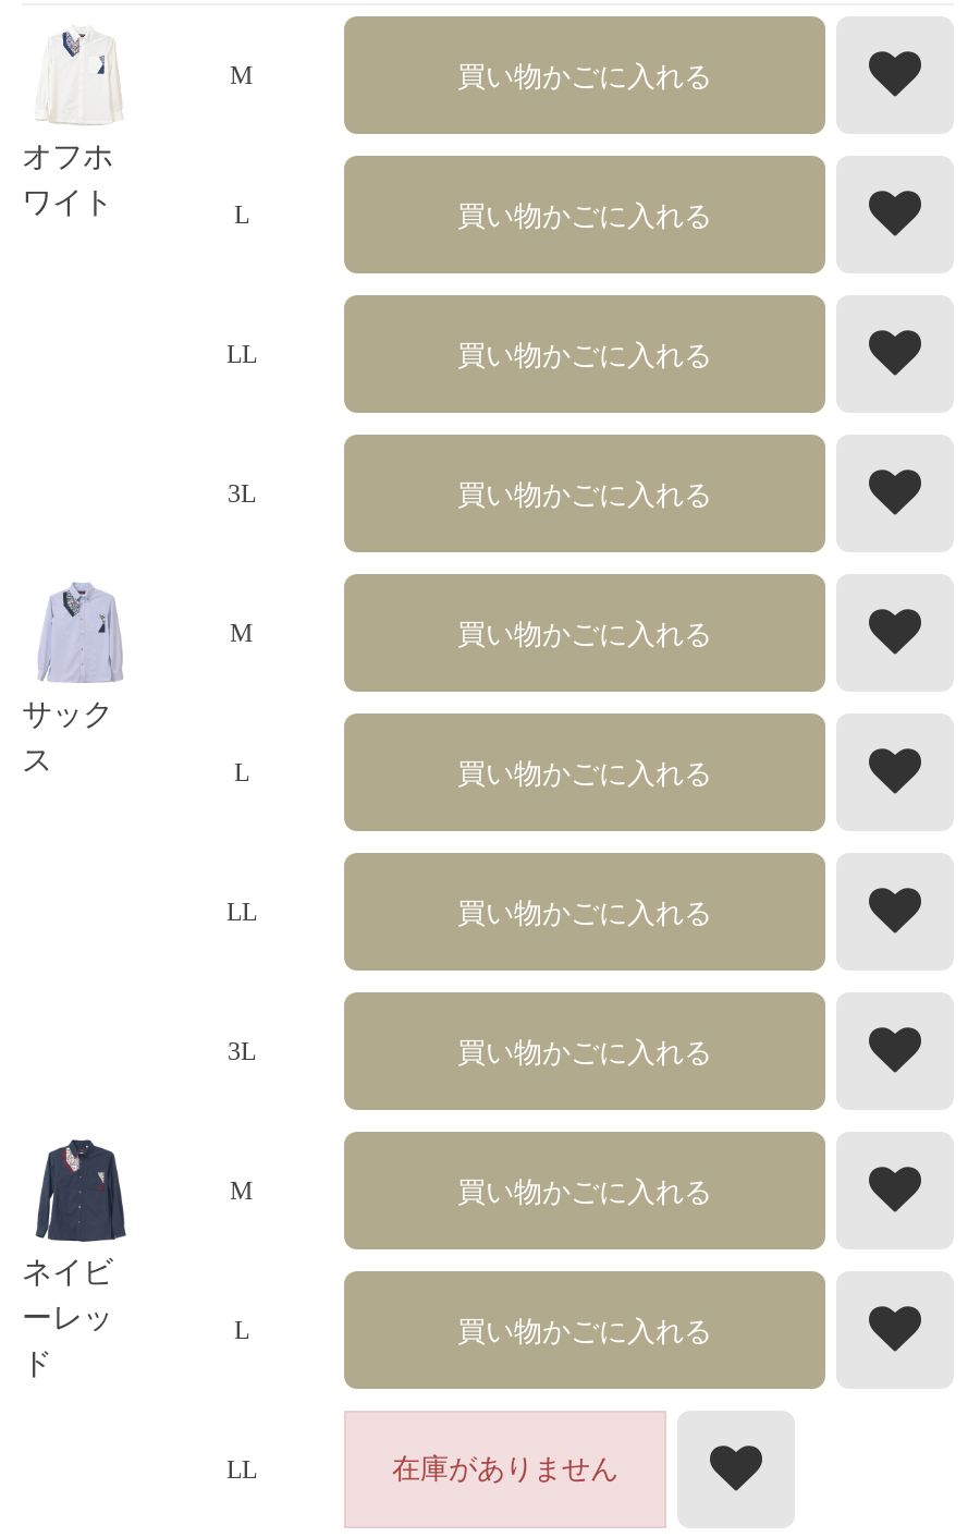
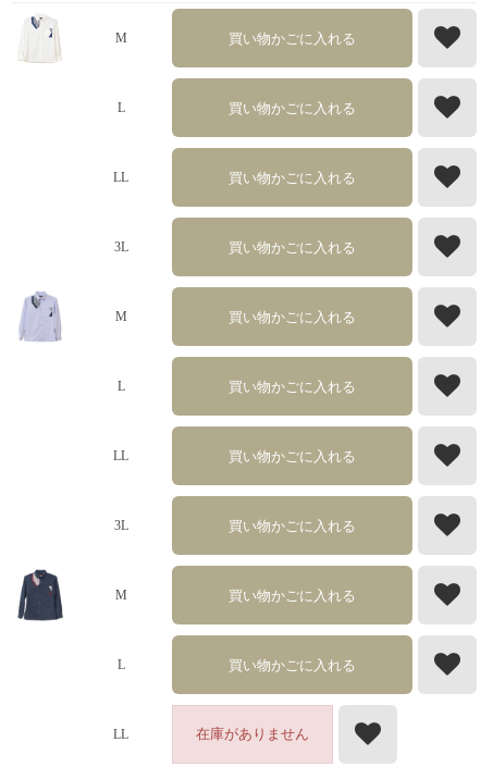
[22,141,113,219] オフホ | ワイト -> none
[22,698,113,777] サック | ス -> none
[22,1256,113,1380] ネイビ | ーレッ | ド -> none

